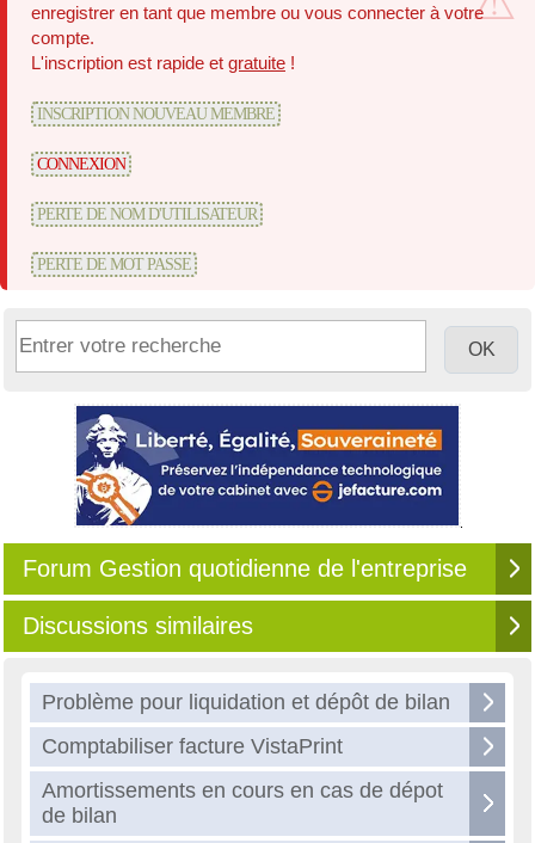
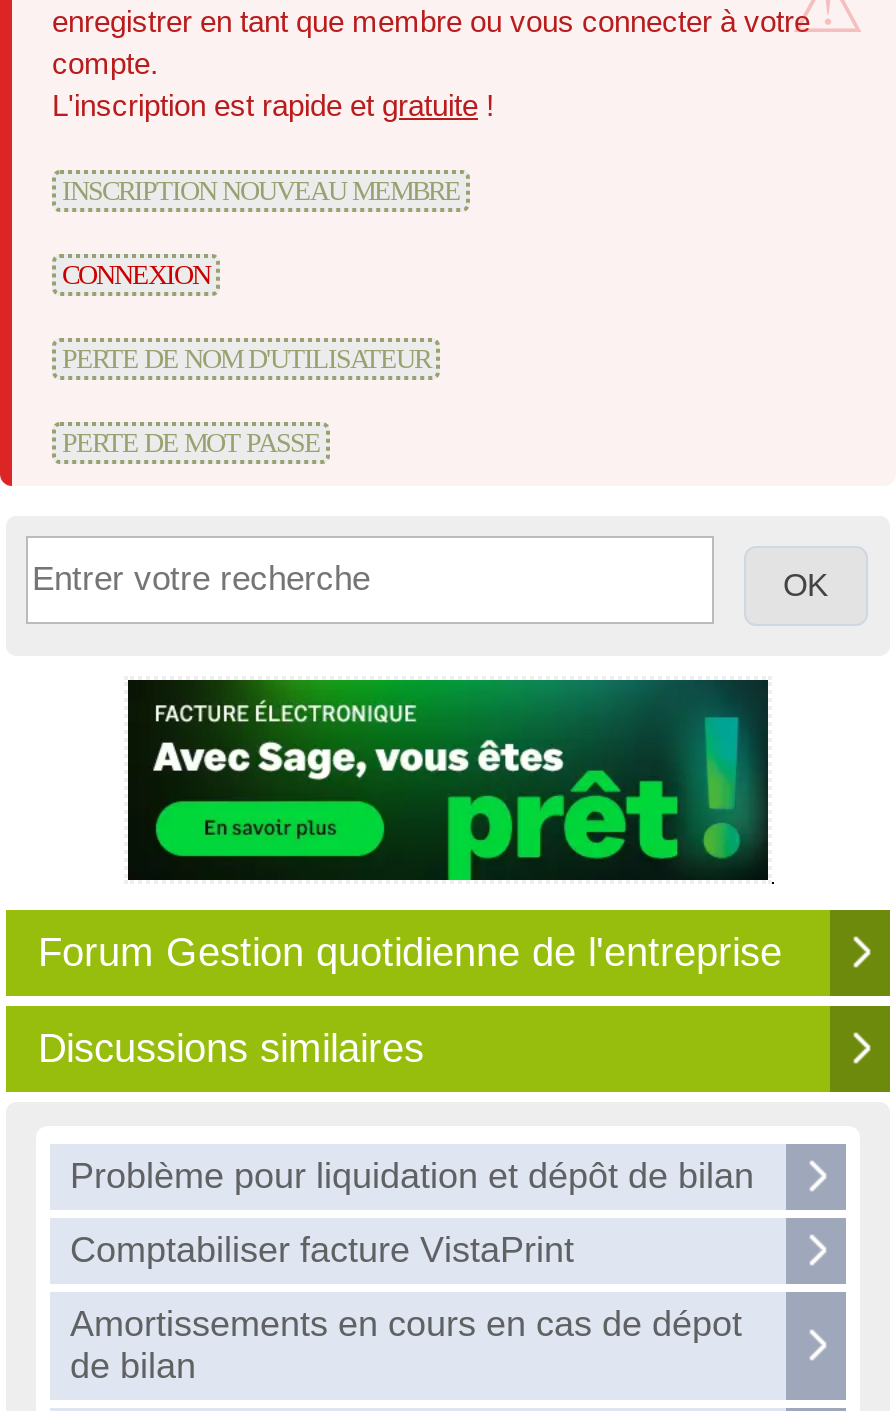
[75,405,460,527] [image] -> [126,678,768,882] [image]

